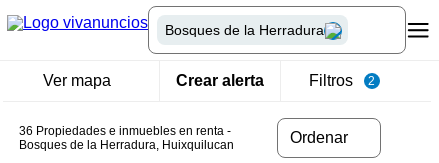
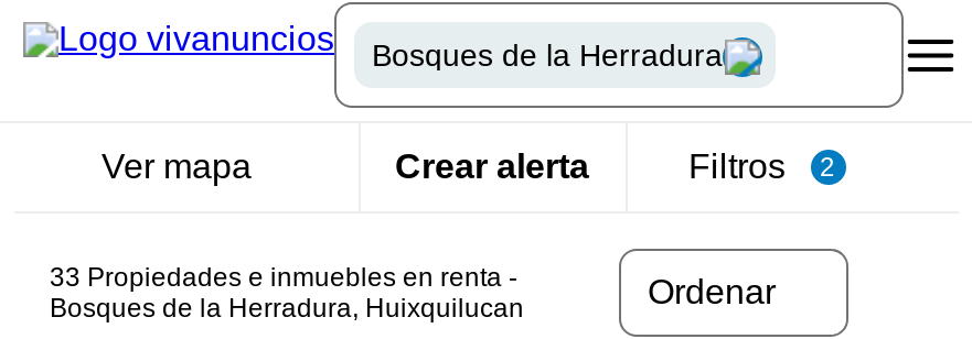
[19,124,231,138] 36 Propiedades e inmuebles en renta - -> [50,262,517,293] 33 Propiedades e inmuebles en renta -

